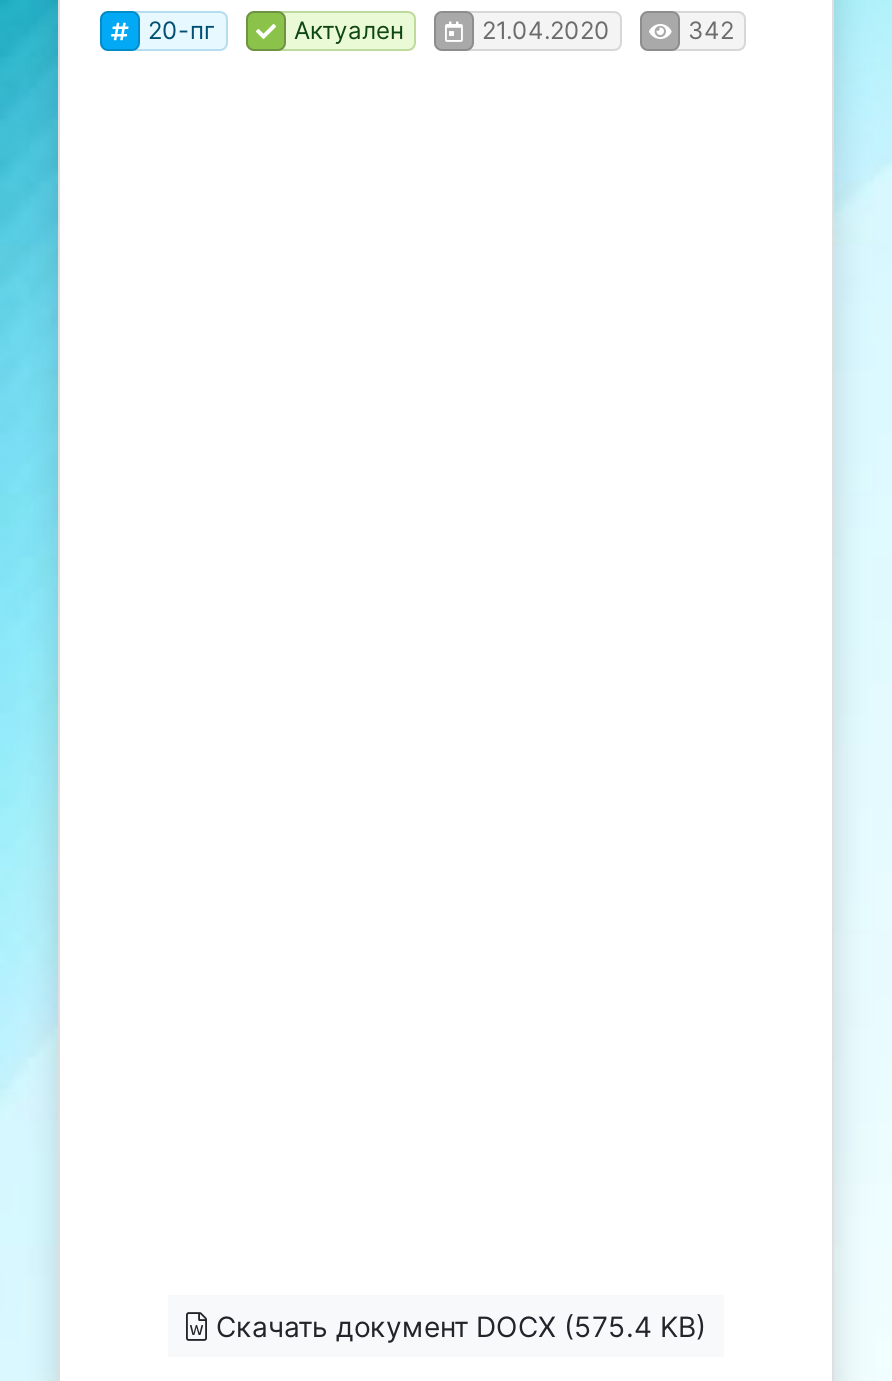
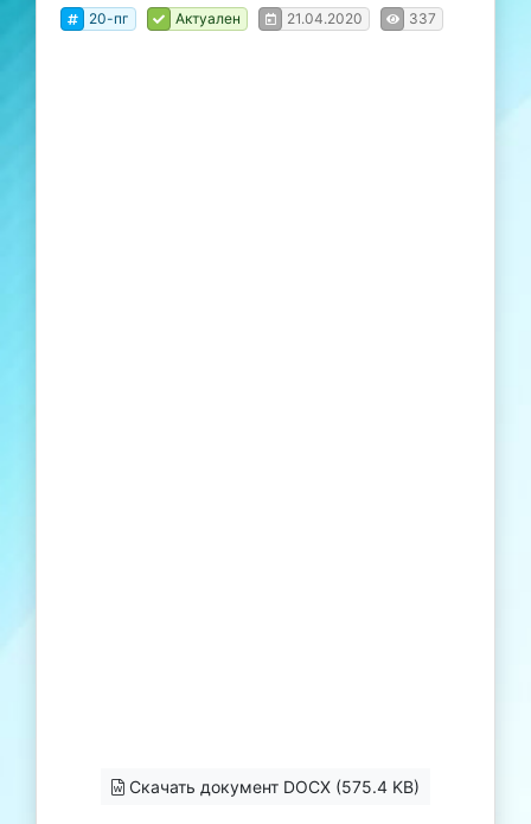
[688,14,734,44] 342 -> [409,9,436,27] 337

